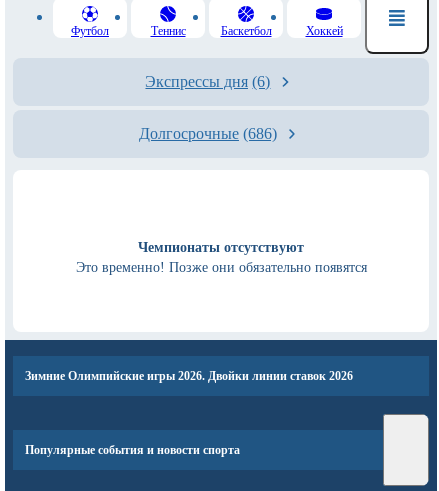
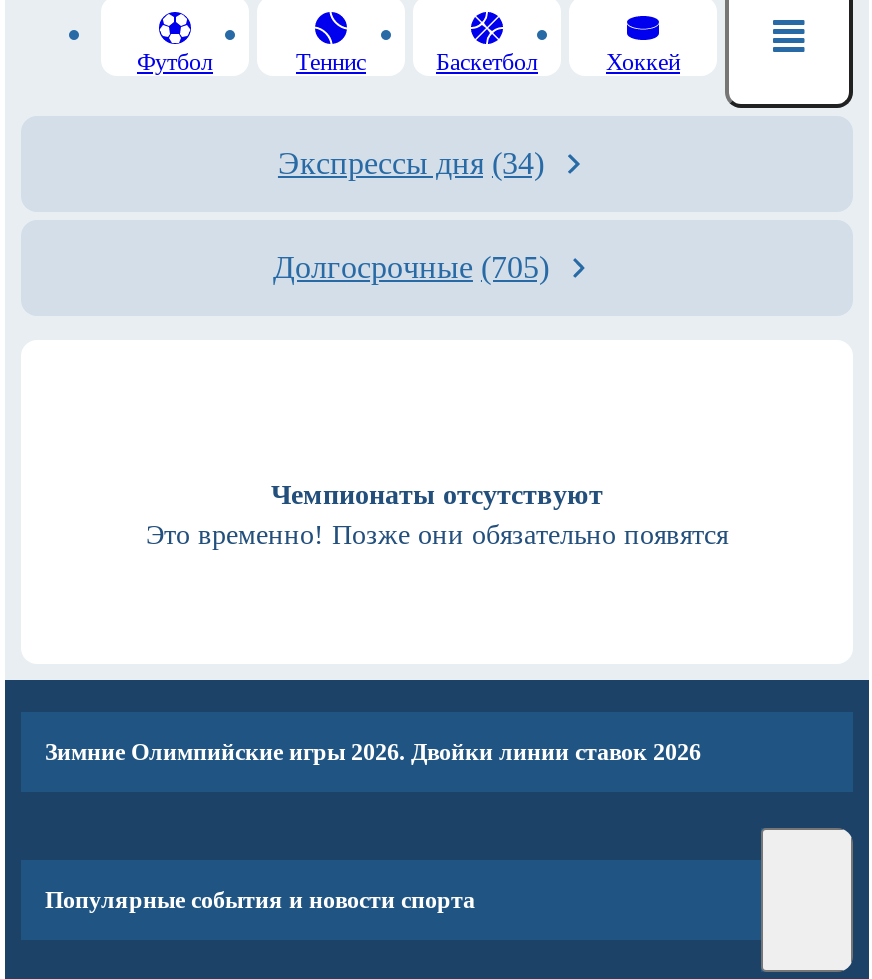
[145,73,270,90] Экспрессы дня (6) -> [278,146,544,180] Экспрессы дня (34)
[139,125,277,142] Долгосрочные (686) -> [273,250,549,284] Долгосрочные (705)

